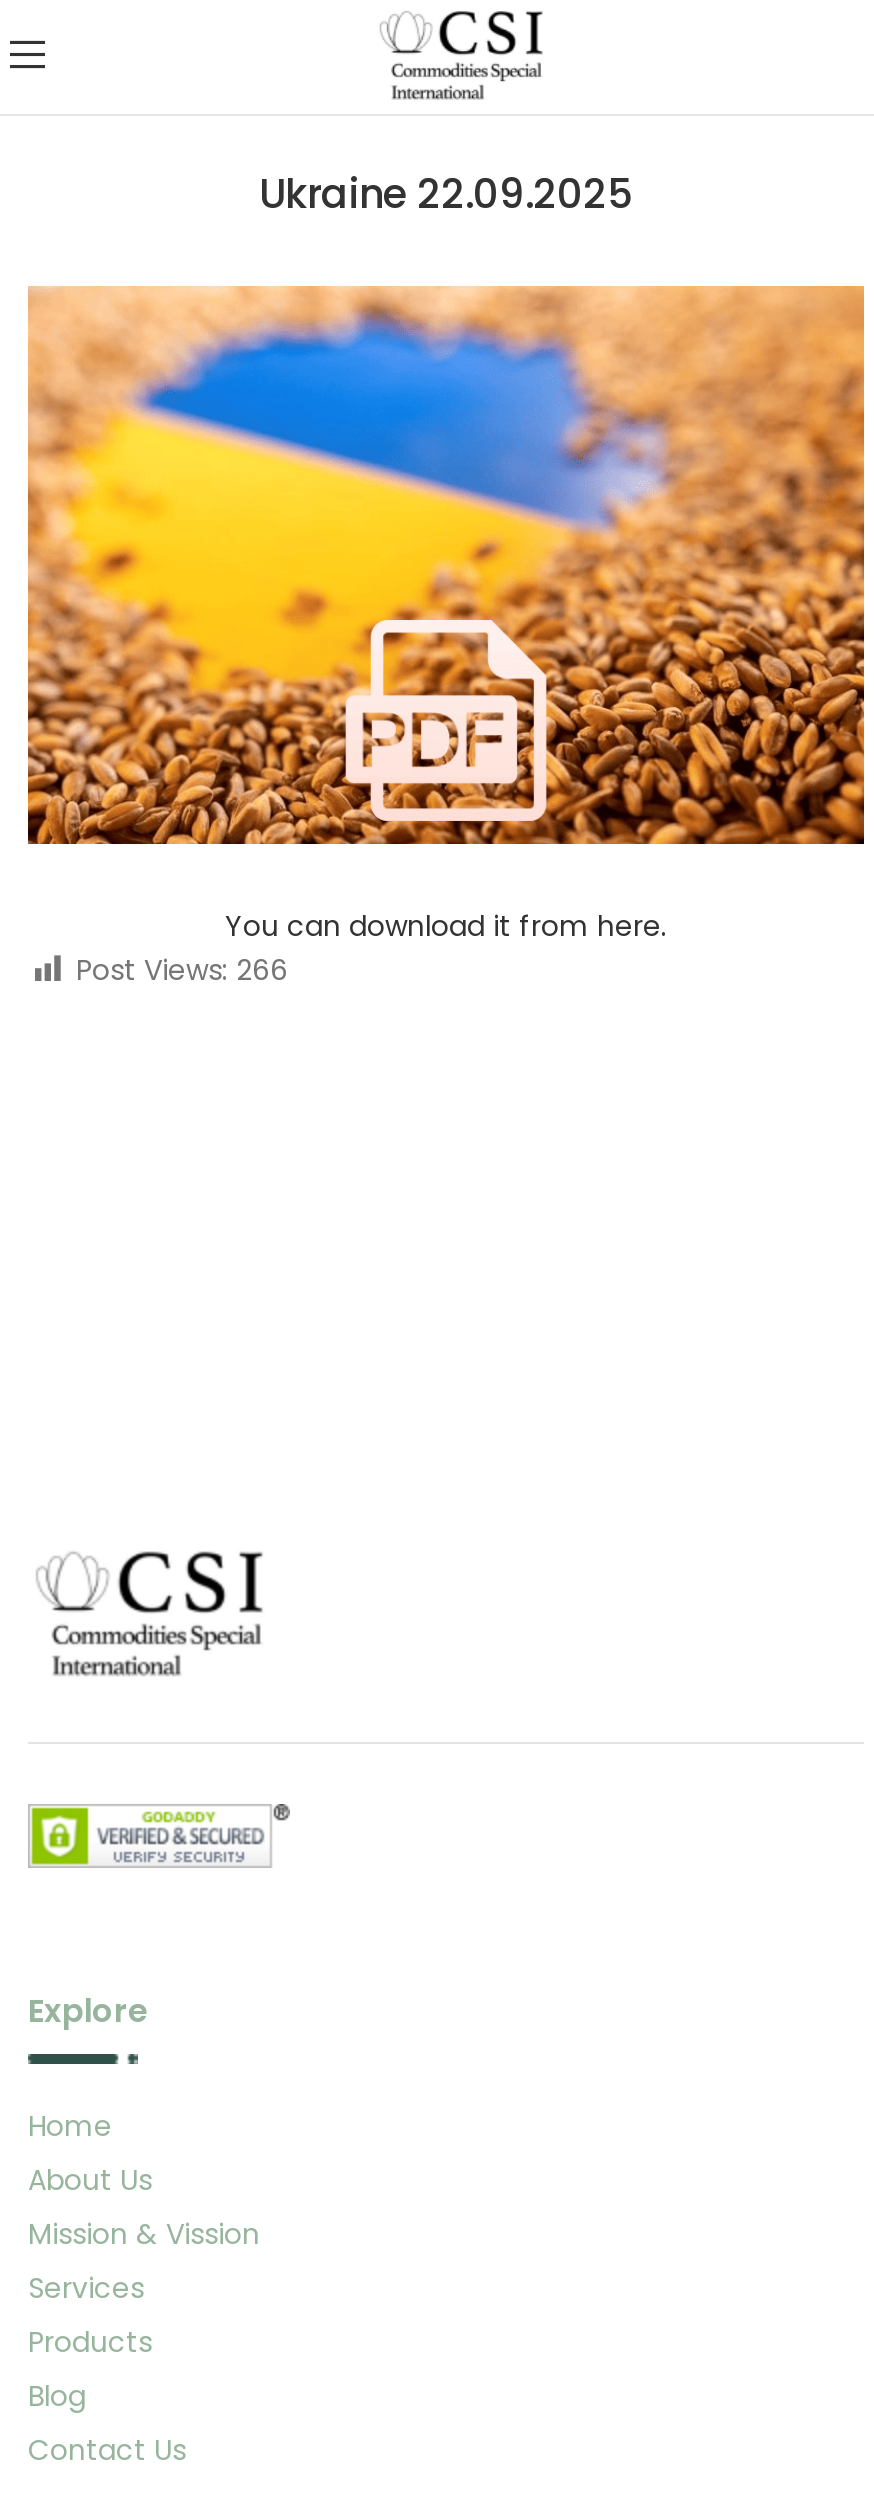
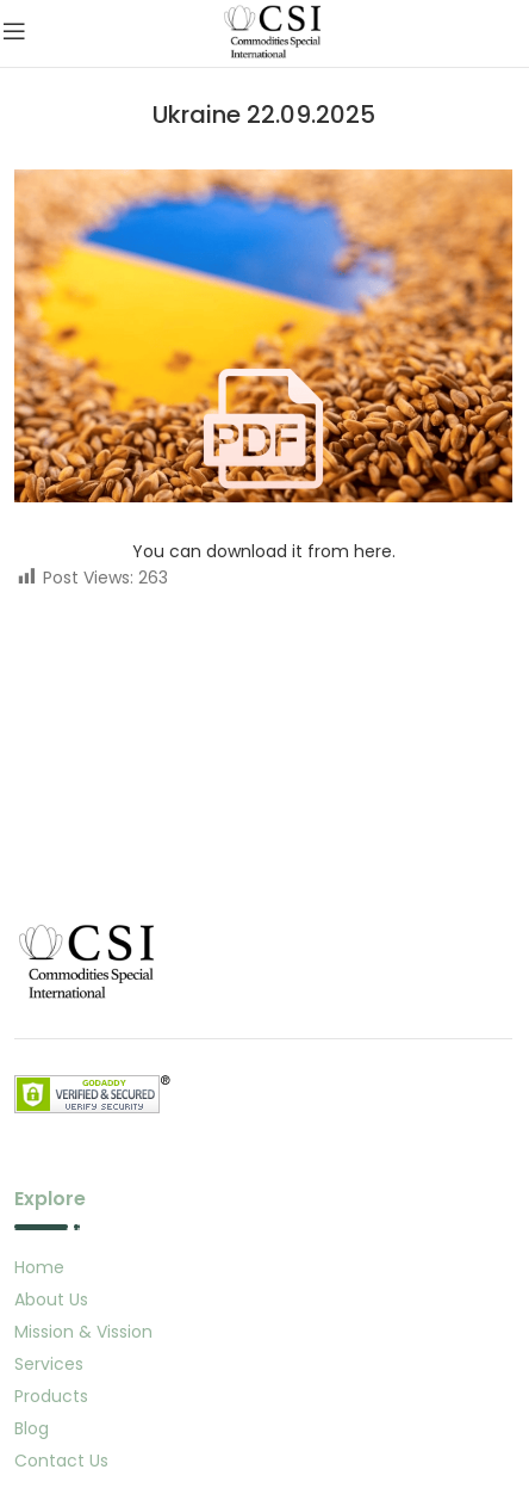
[76,949,288,989] Post Views: 266 -> [43,565,168,589] Post Views: 263

